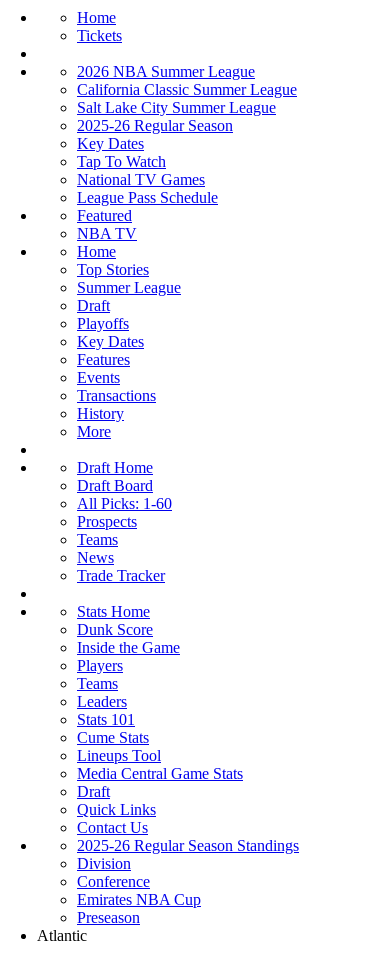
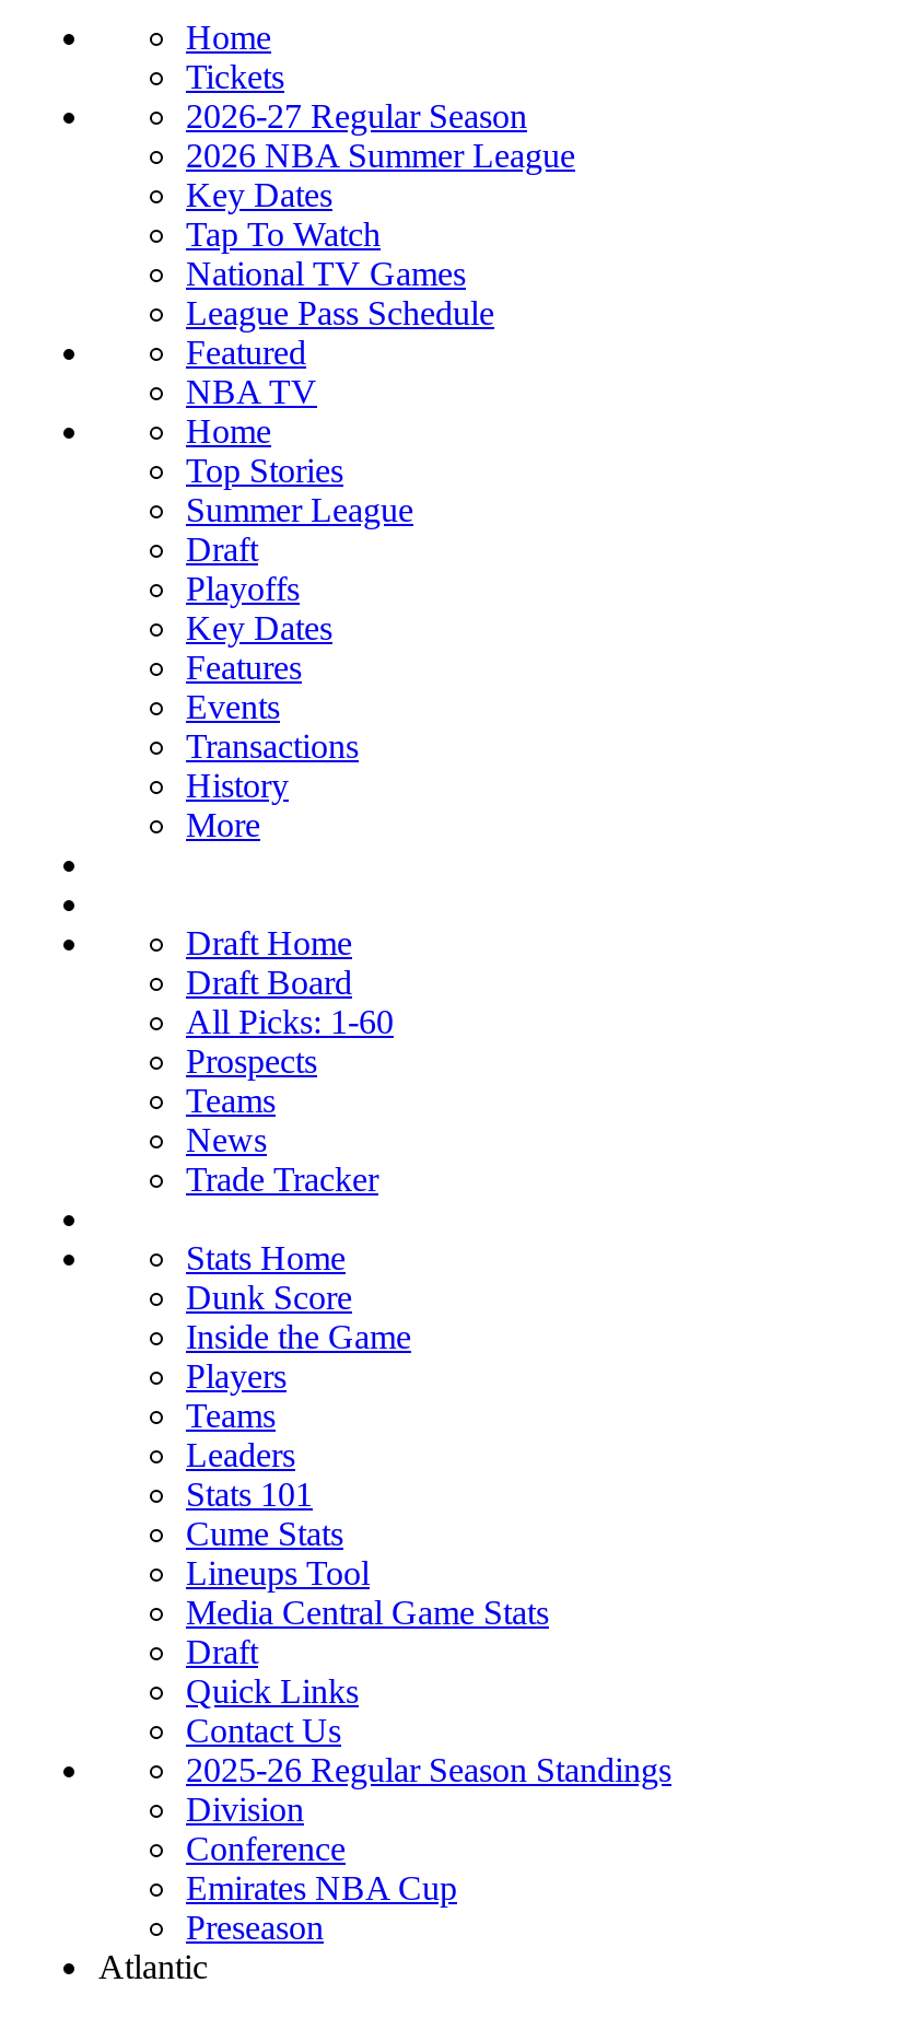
none -> [186,97,527,135] 2026-27 Regular Season
[77,81,297,134] California Classic Summer League | Salt Lake City Summer League | 2025-26 Regular Season -> none
moved [77,135,218,440] -> [186,176,494,843]: Key Dates | Tap To Watch | National TV Games | ... | History | More

